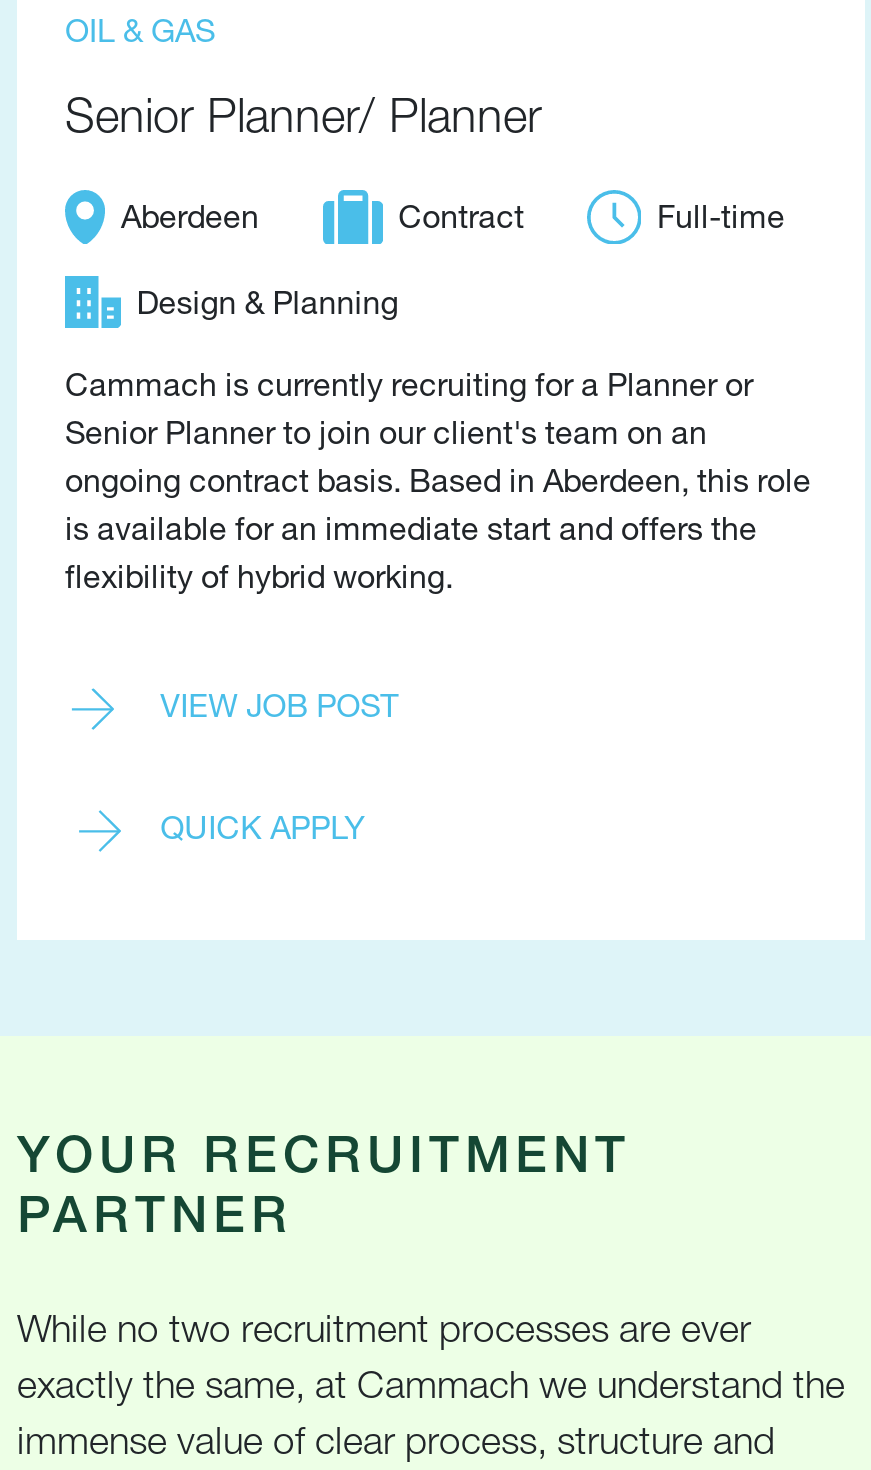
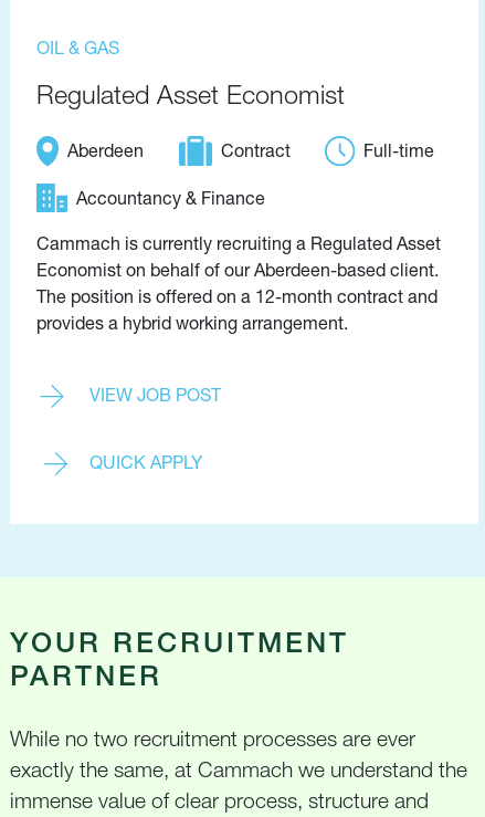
[65,86,541,142] Senior Planner/ Planner -> [36,78,345,109] Regulated Asset Economist
[136,282,398,320] Design & Planning -> [76,187,265,208] Accountancy & Finance
[65,365,811,595] Cammach is currently recruiting for a Planner or | Senior Planner to join our client's team on an | ongoing contract basis. Based in Aberdeen, this role | is available for an immediate start and offers the | flexibility of hybrid working. -> [36,233,441,333] Cammach is currently recruiting a Regulated Asset | Economist on behalf of our Aberdeen-based client. | The position is offered on a 12-month contract and | provides a hybrid working arrangement.

